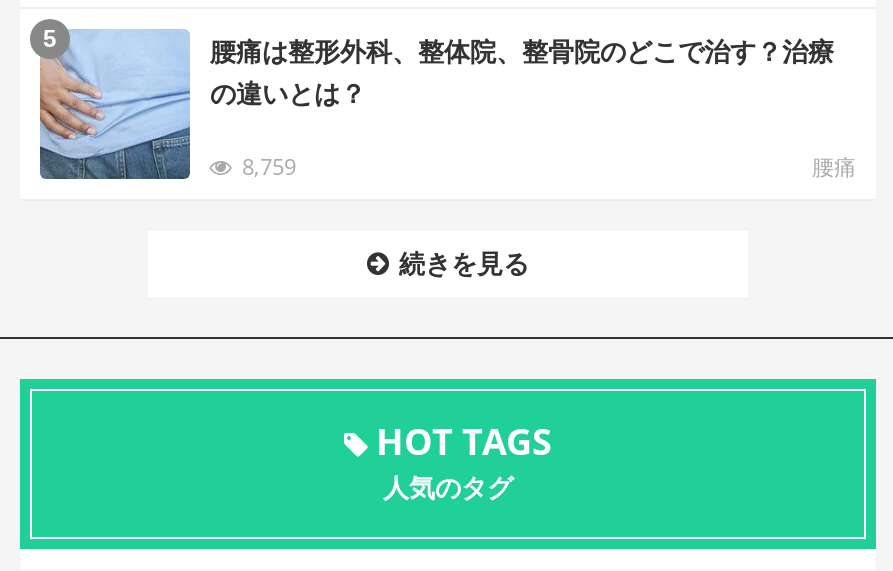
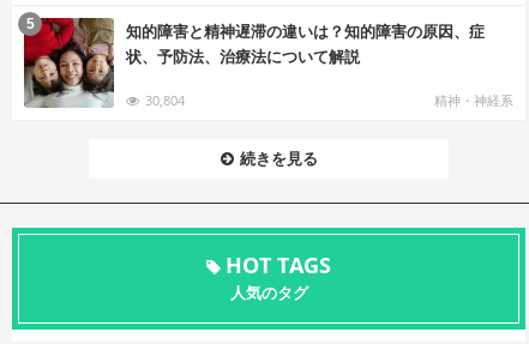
[38,29,834,181] [image] | 腰痛は整形外科、整体院、整骨院のどこで治す？治療 | の違いとは？ -> [23,17,485,108] [image] | 知的障害と精神遅滞の違いは？知的障害の原因、症 | 状、予防法、治療法について解説
[242,151,856,181] 8,759 | 腰痛 -> [145,91,513,109] 30,804 | 精神・神経系

